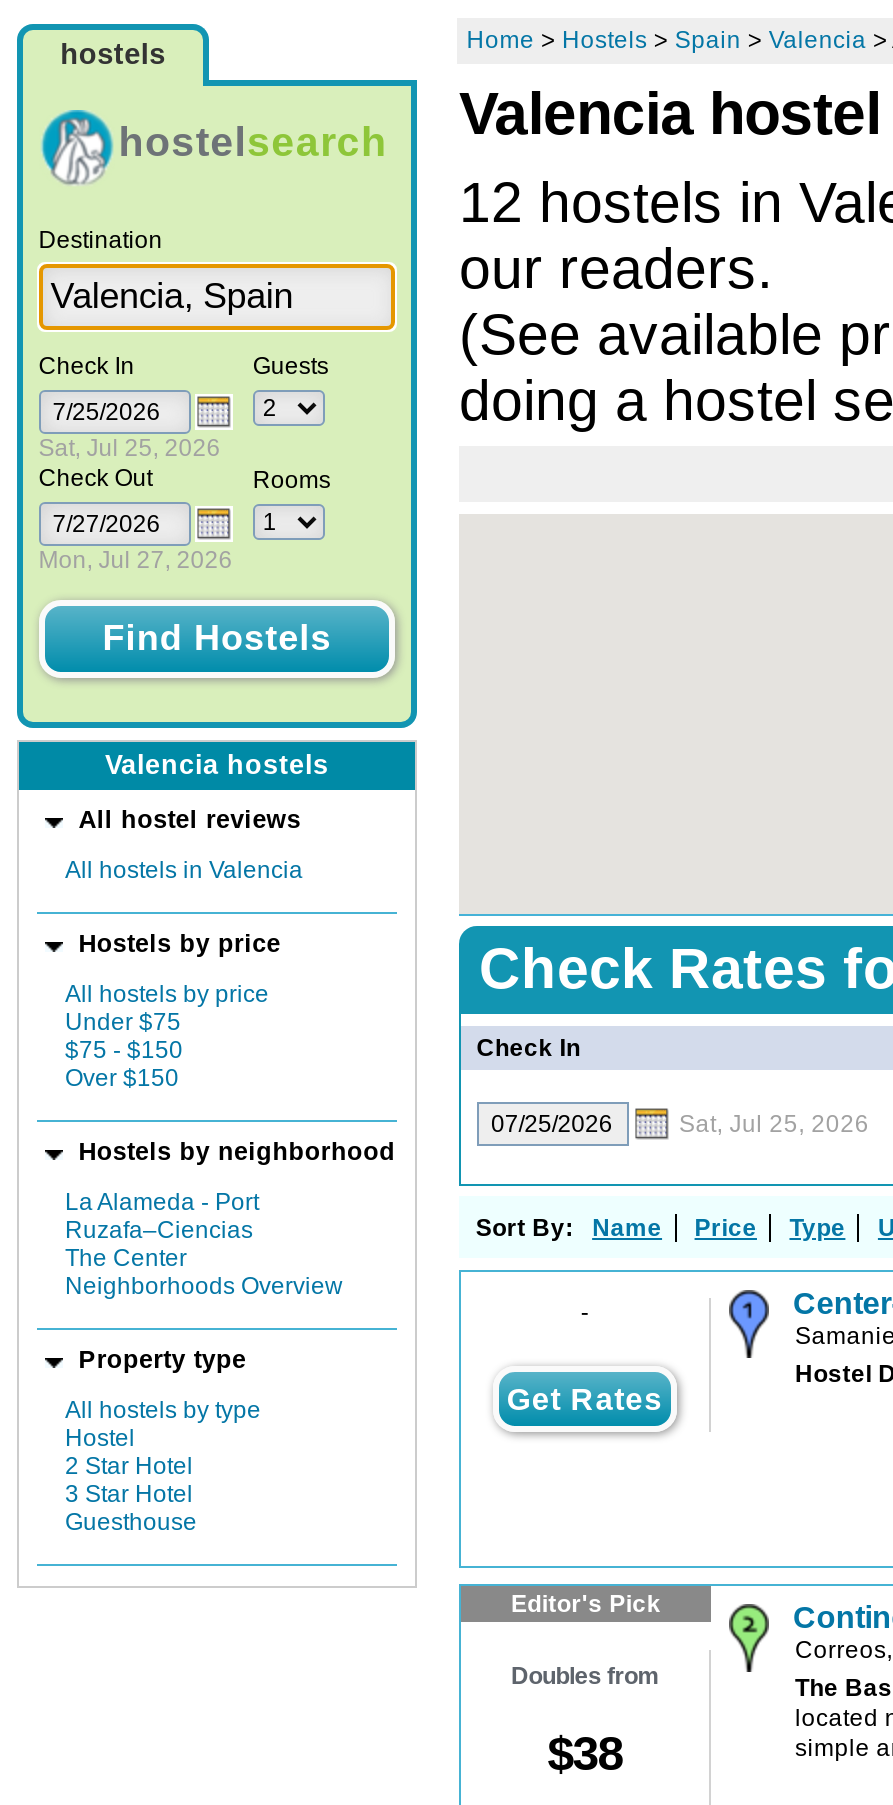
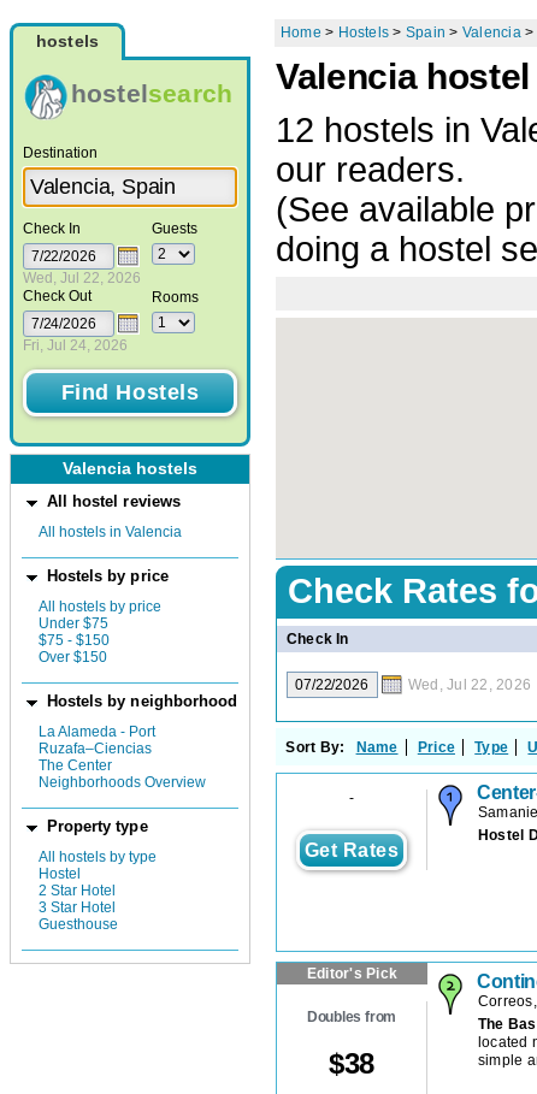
[39,433,221,461] Sat, Jul 25, 2026 -> [23,269,141,286] Wed, Jul 22, 2026
[39,545,233,573] Mon, Jul 27, 2026 -> [23,337,127,353] Fri, Jul 24, 2026
[679,1110,869,1138] Sat, Jul 25, 2026 -> [408,676,531,693] Wed, Jul 22, 2026

